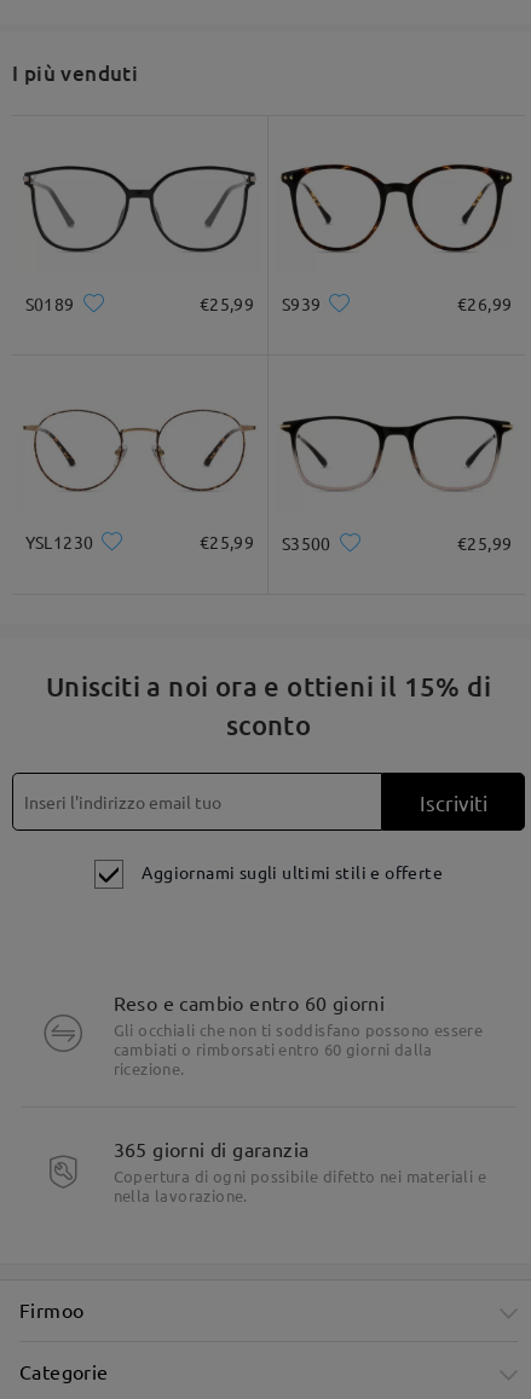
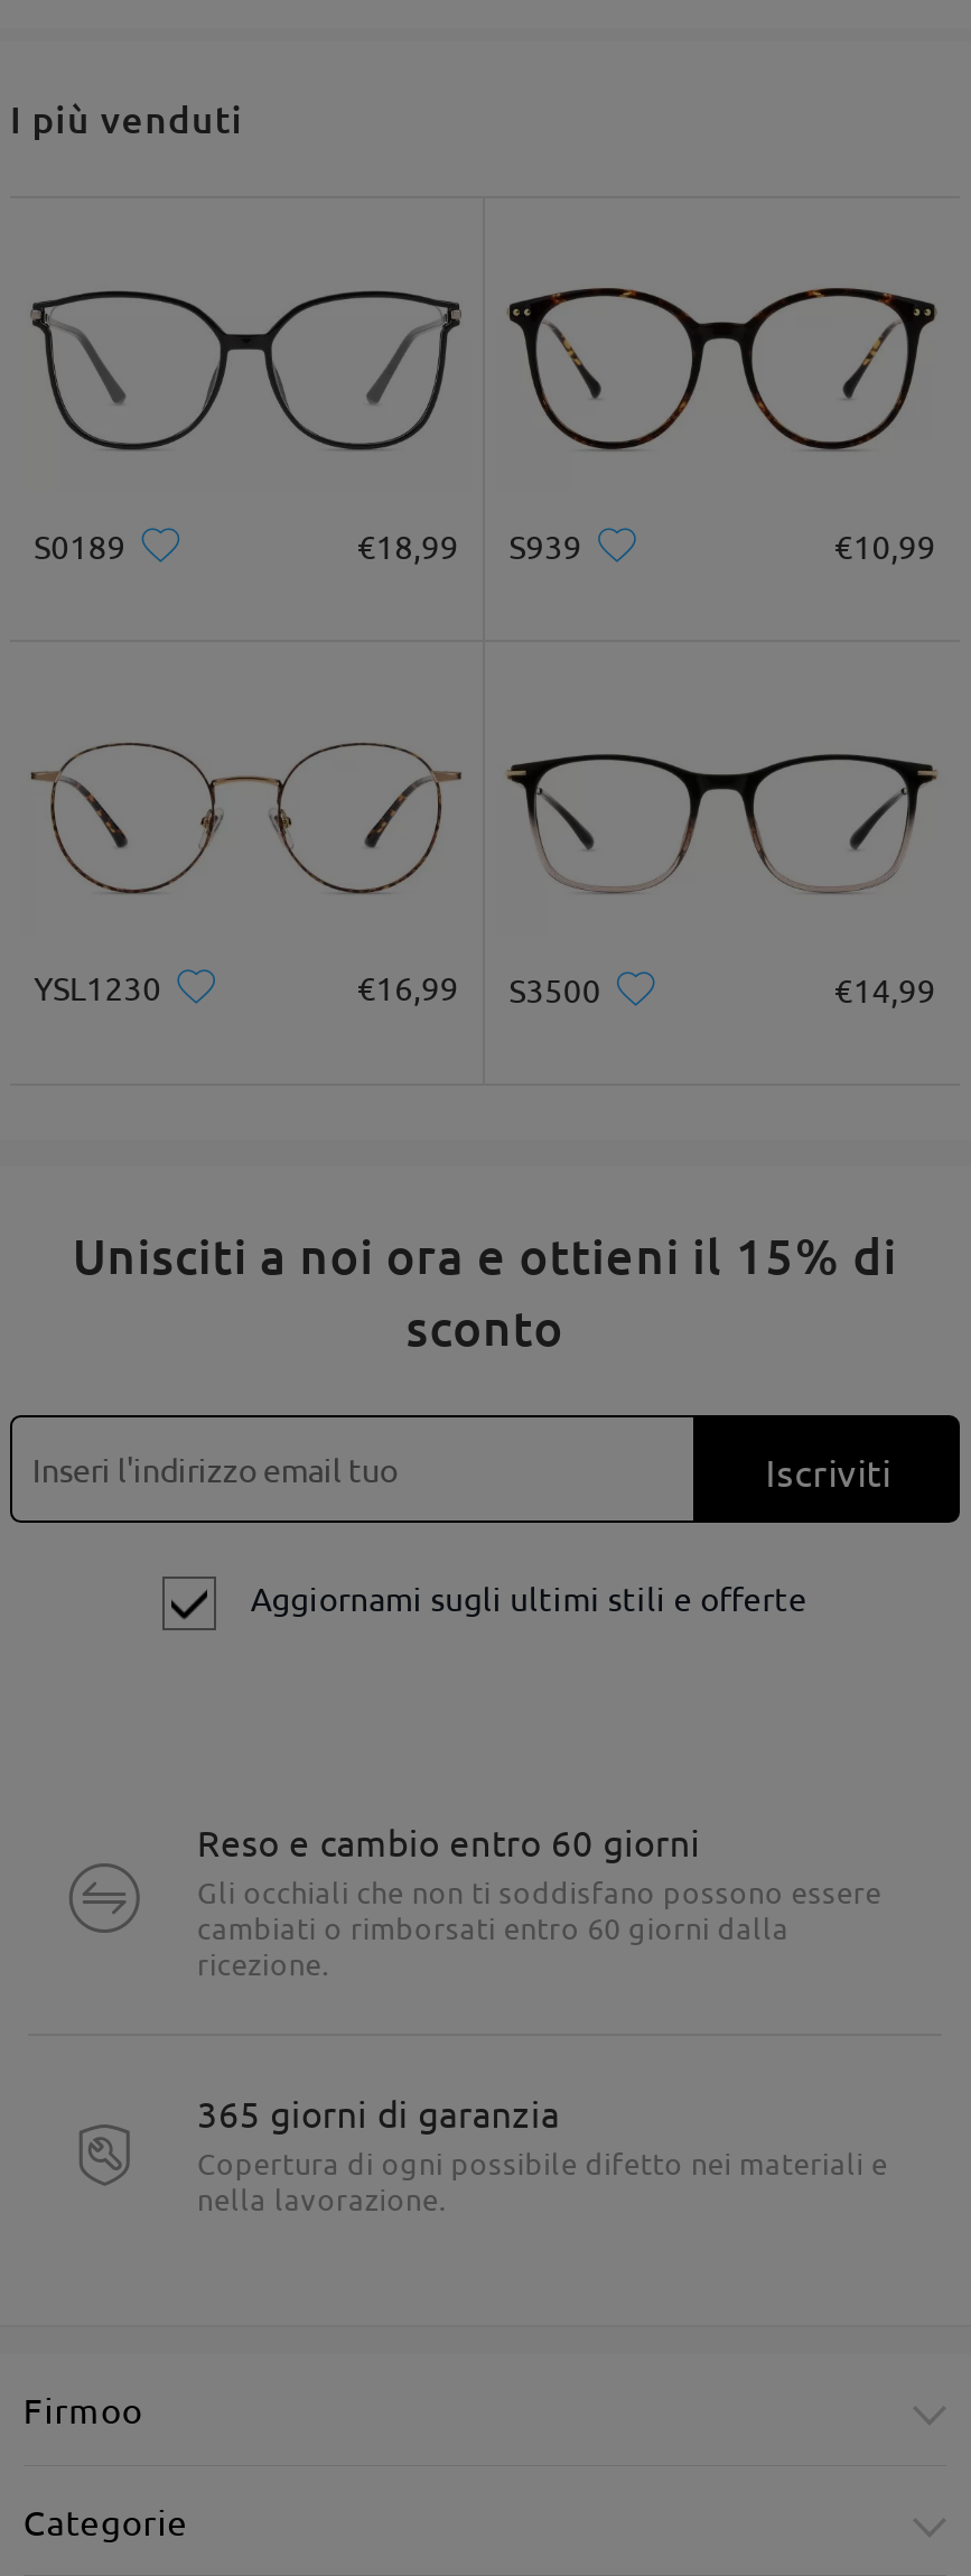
[199,292,321,314] €25,99 S939 -> [357,524,582,566] €18,99 S939
[457,293,512,314] €26,99 -> [834,526,936,566] €10,99
[199,531,331,554] €25,99 S3500 -> [357,968,601,1010] €16,99 S3500
[457,532,512,554] €25,99 -> [834,969,936,1010] €14,99

